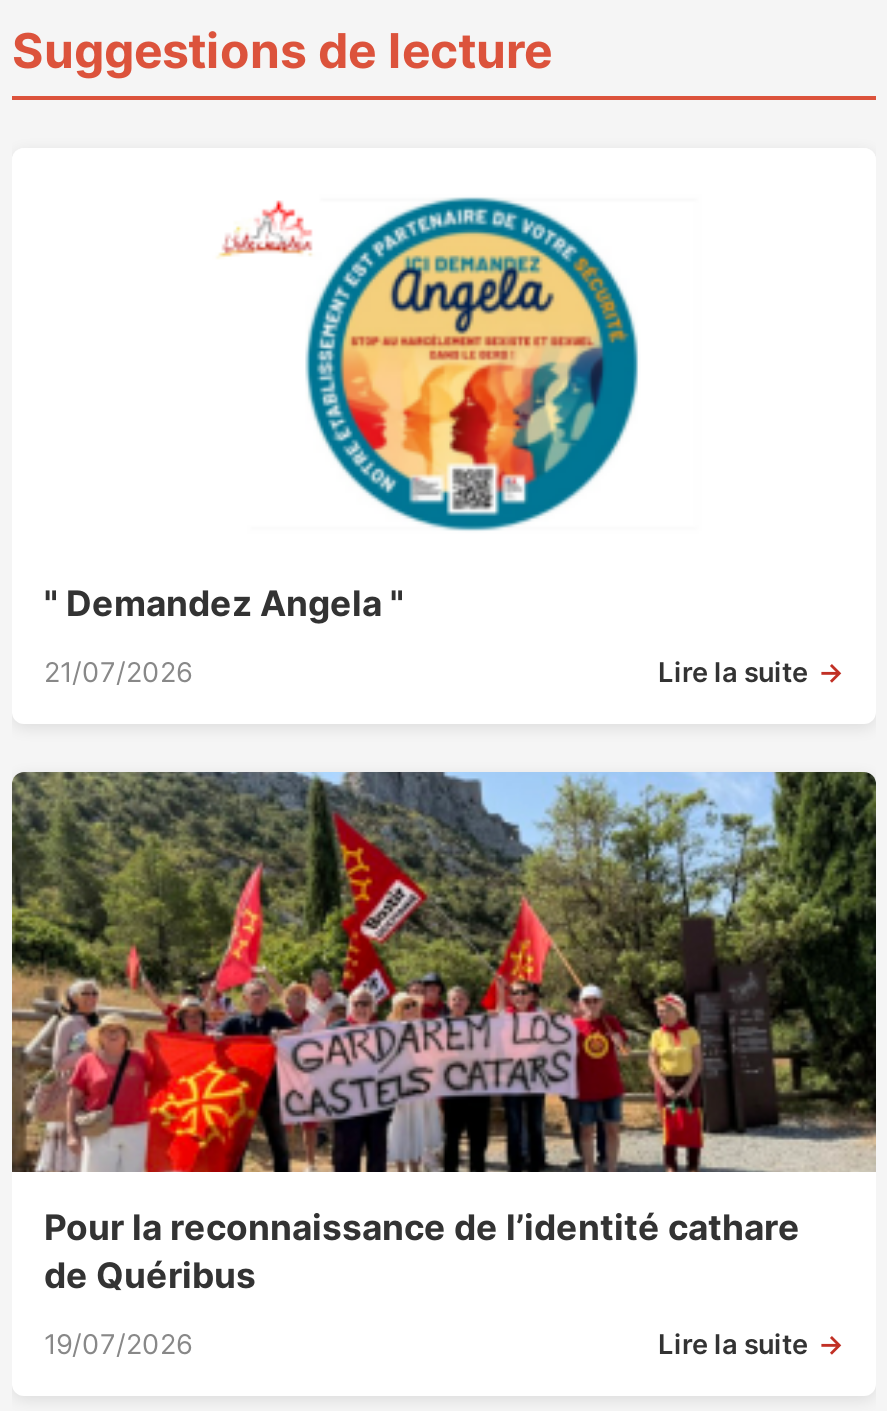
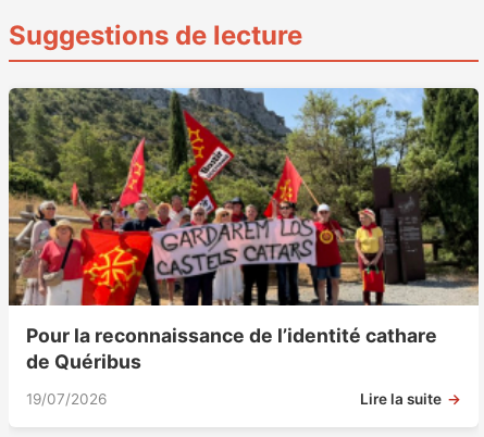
[44,196,808,688] [image] | " Demandez Angela " | 21/07/2026 | Lire la suite -> none

